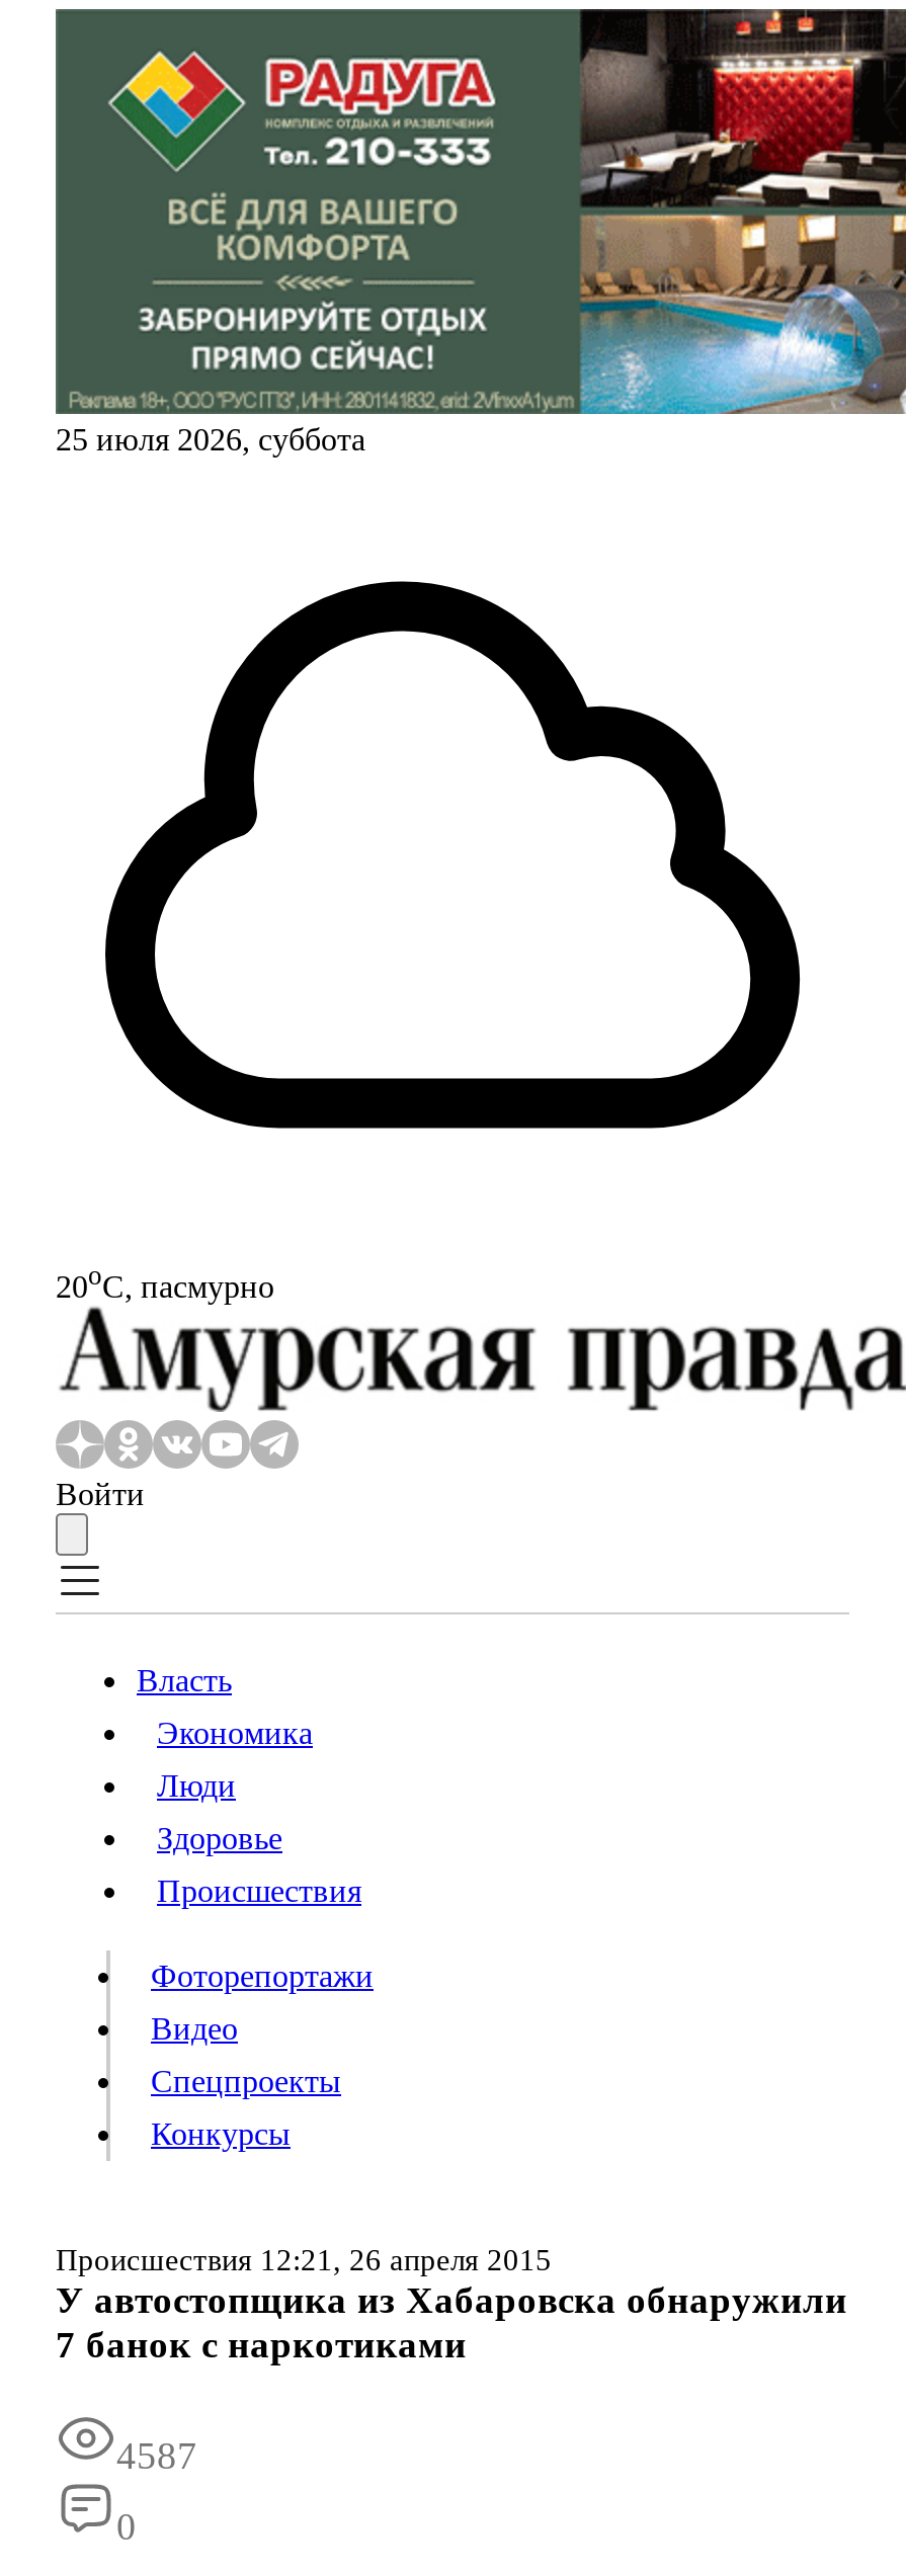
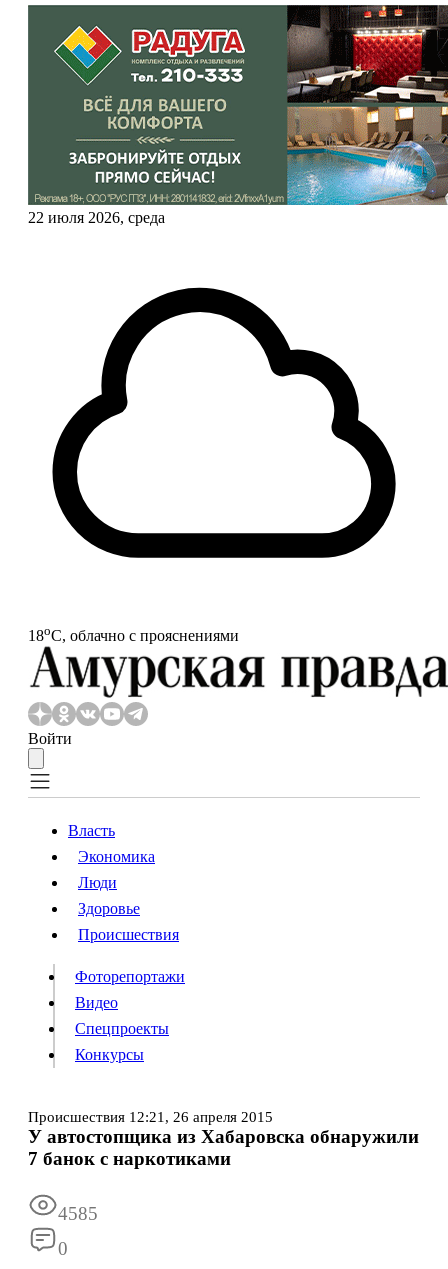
[56,422,365,456] 25 июля 2026, суббота -> [28,209,165,226] 22 июля 2026, среда
[56,1260,274,1303] 20oС, пасмурно -> [28,623,239,644] 18oС, облачно с прояснениями
[116,2435,197,2477] 4587 -> [58,1203,98,1224] 4585

